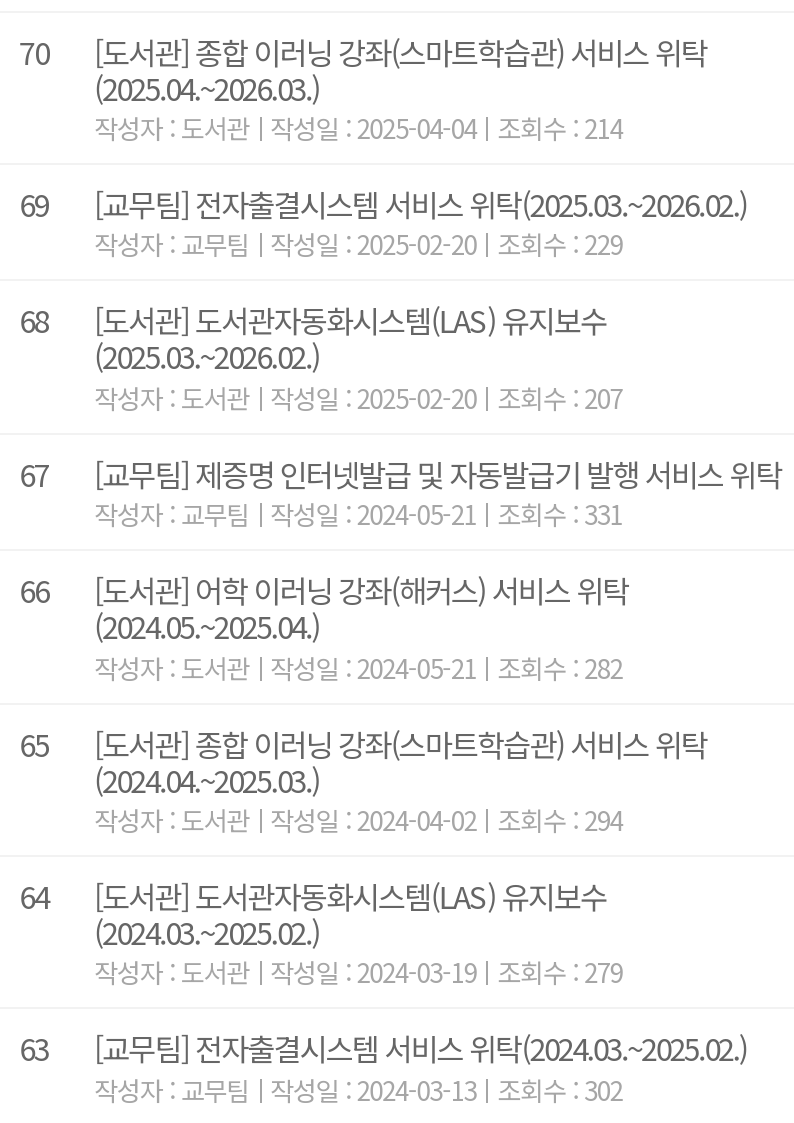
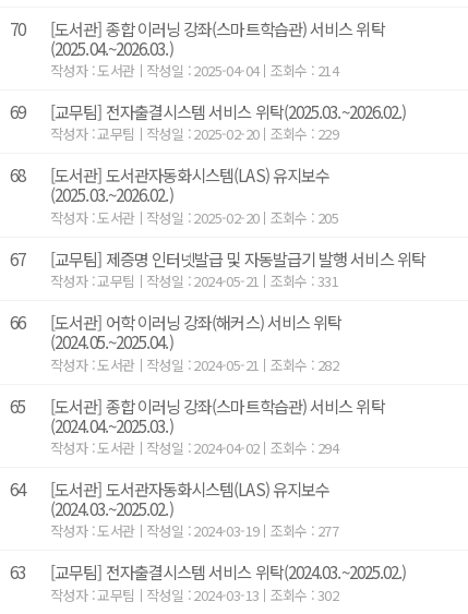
[94,379,623,417] 작성자 도서관 작성일 2025-02-20 조회수 207 -> [50,207,339,228] 작성자 도서관 작성일 2025-02-20 조회수 205
[94,953,623,991] 작성자 도서관 작성일 2024-03-19 조회수 279 -> [50,520,339,541] 작성자 도서관 작성일 2024-03-19 조회수 277

